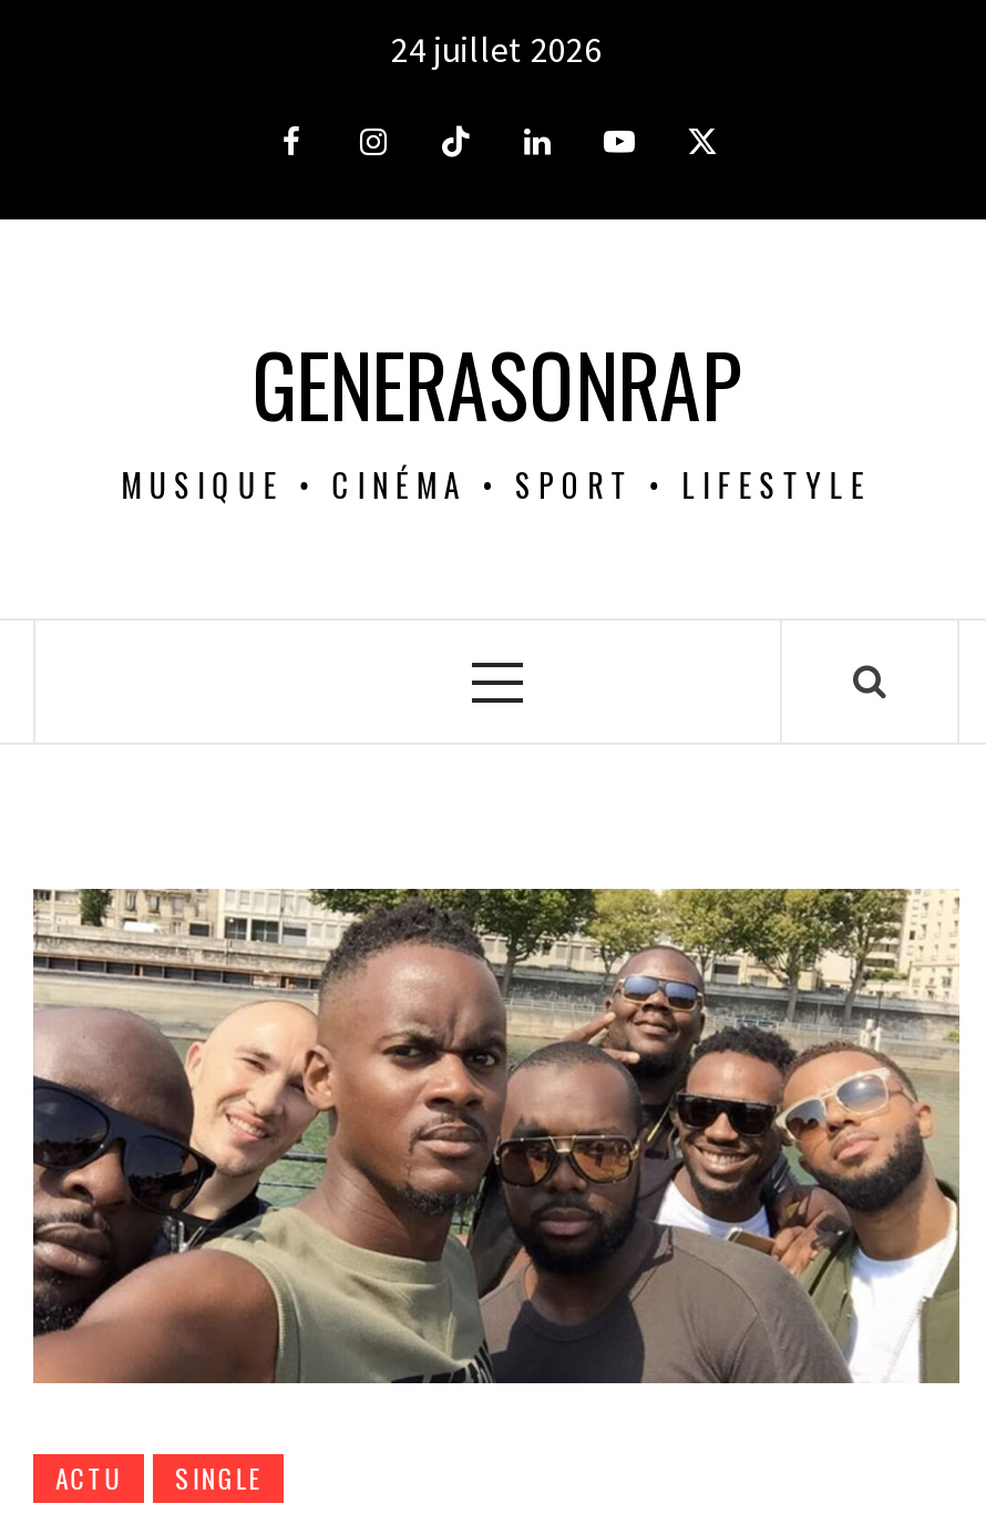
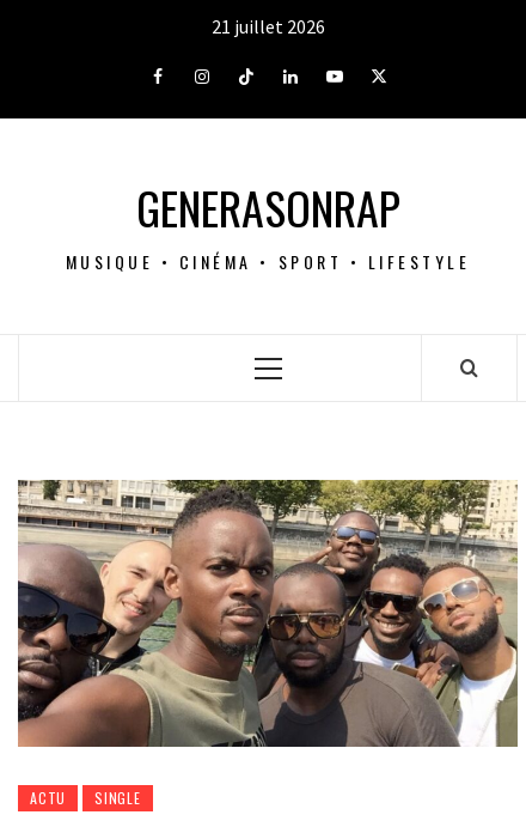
[391,27,602,71] 24 juillet 2026 -> [211,14,325,38] 21 juillet 2026

